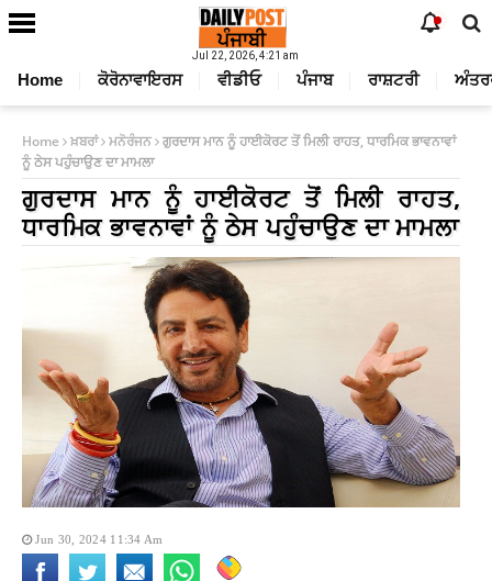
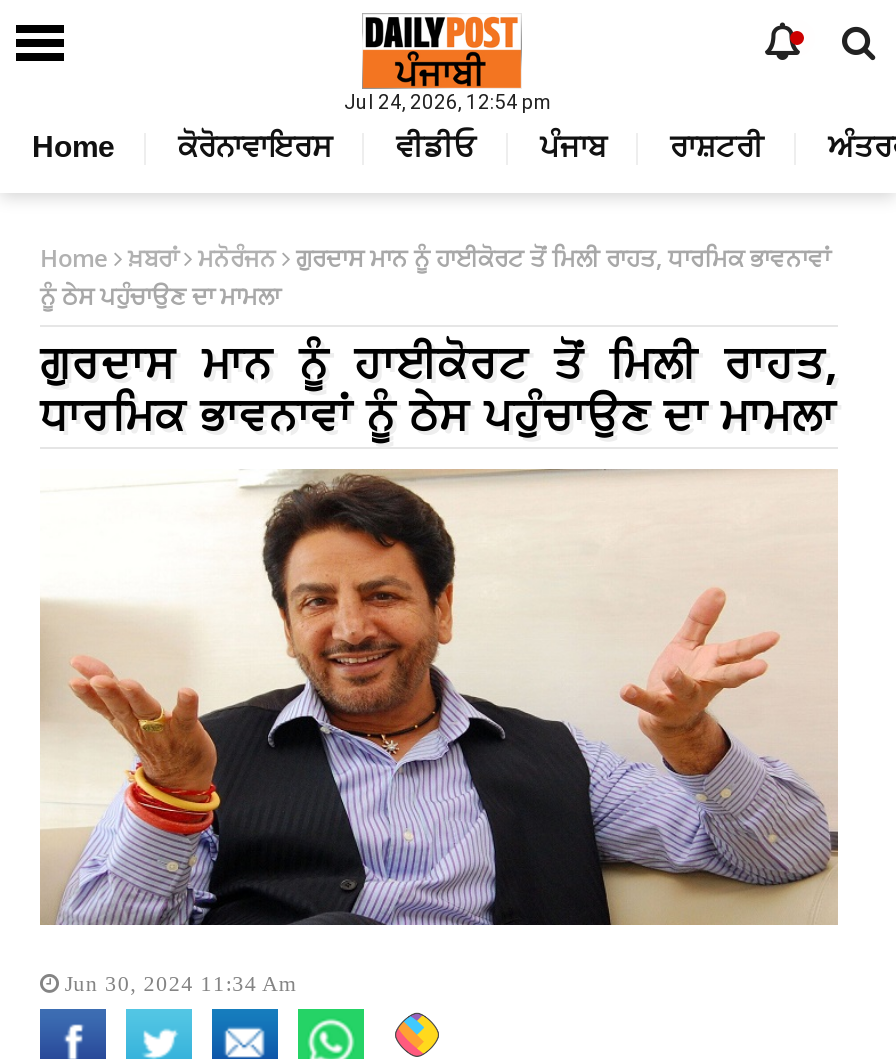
[193,49,299,62] Jul 22, 2026, 4:21 am -> [344,91,552,113] Jul 24, 2026, 12:54 pm

